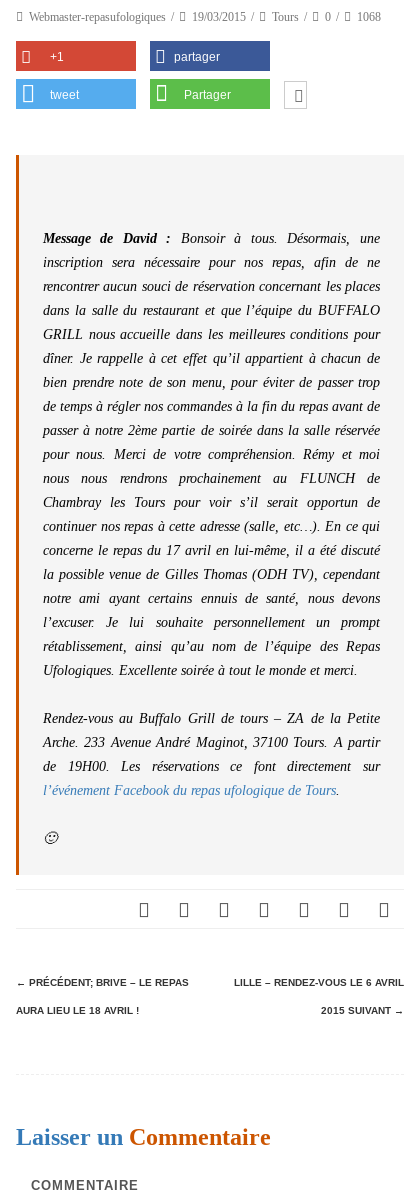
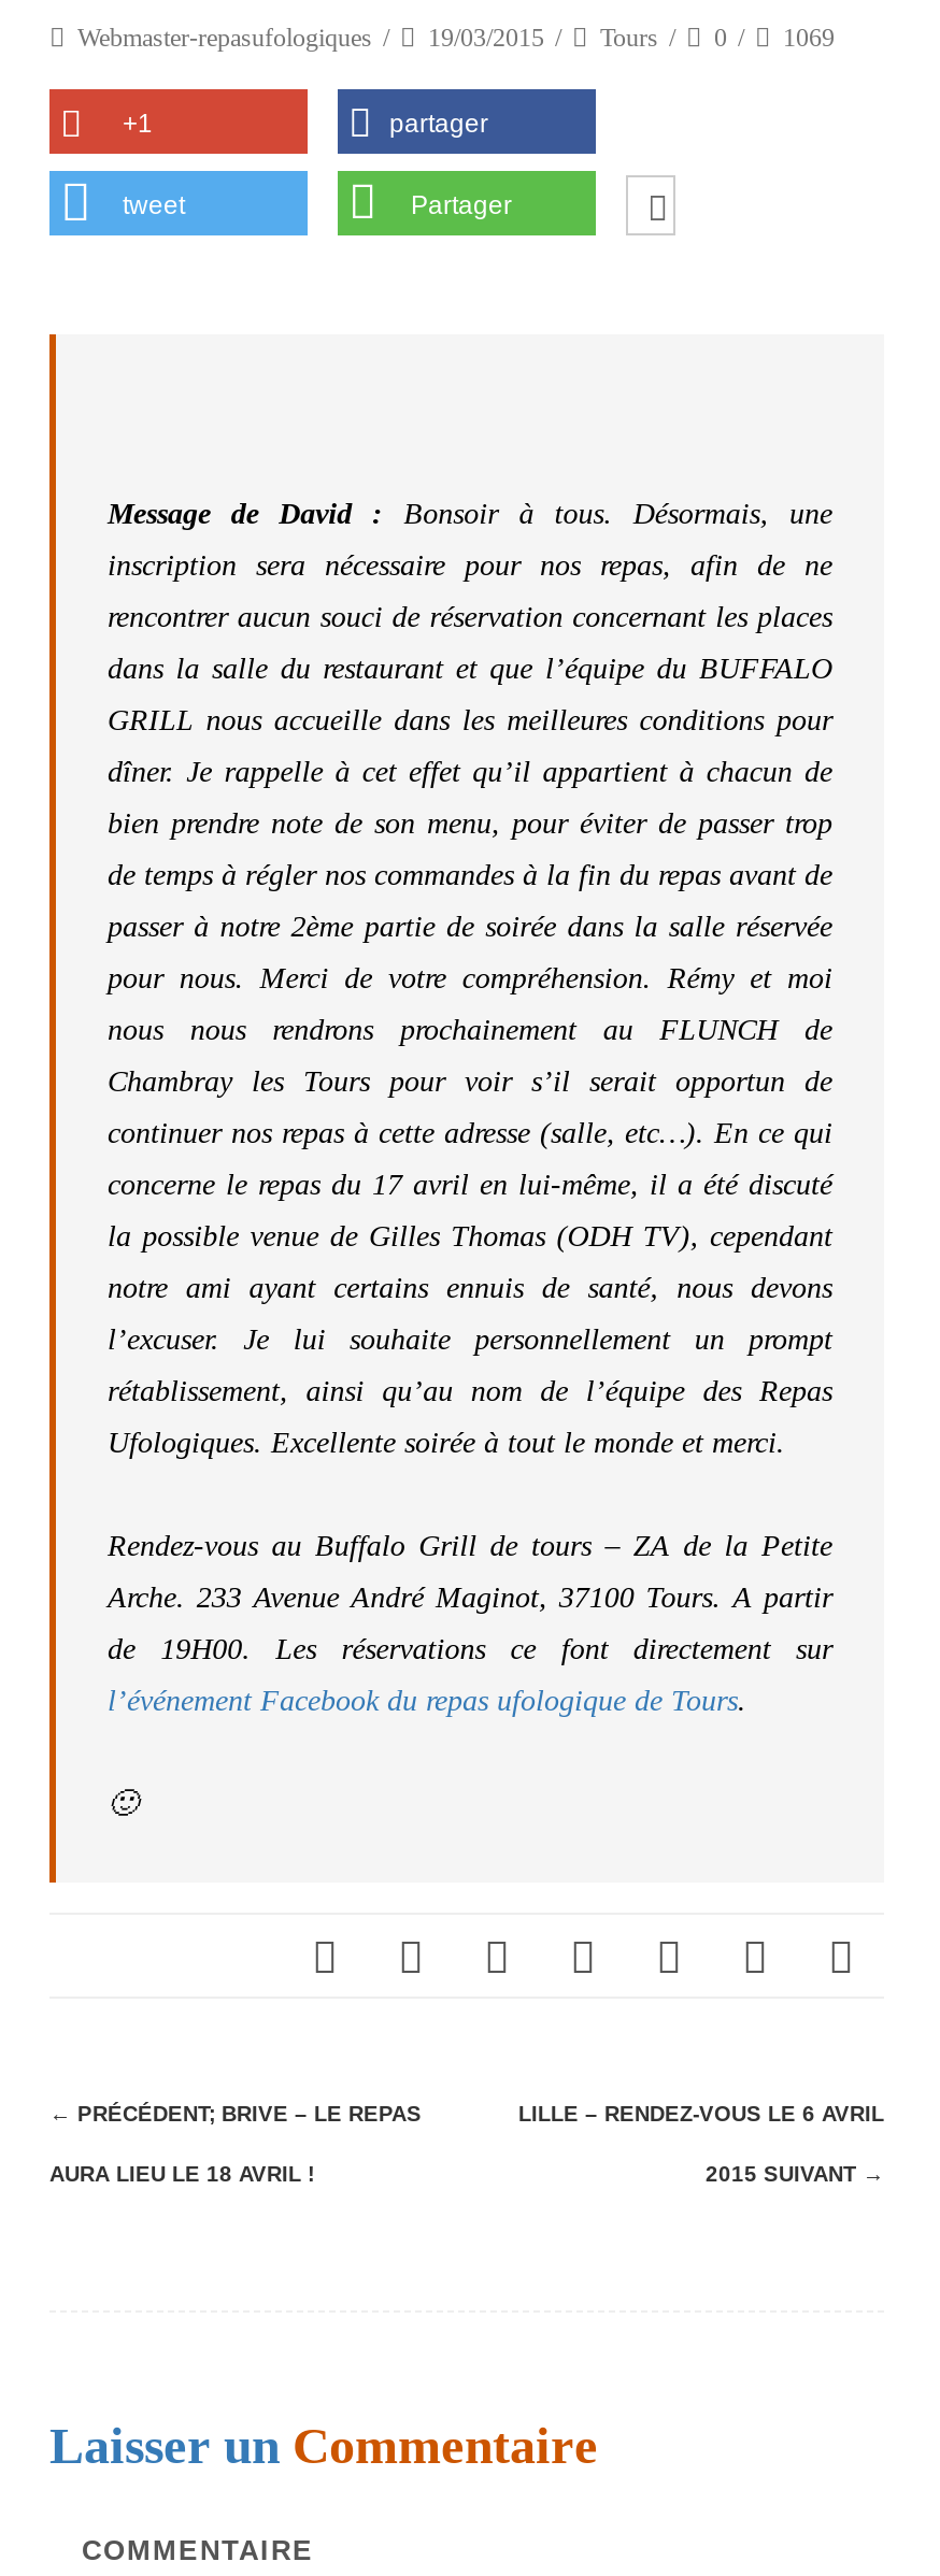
[29,10,381,24] Webmaster-repasufologiques 19/03/2015 Tours 0 1068 -> [77,23,835,53] Webmaster-repasufologiques 19/03/2015 Tours 0 1069

